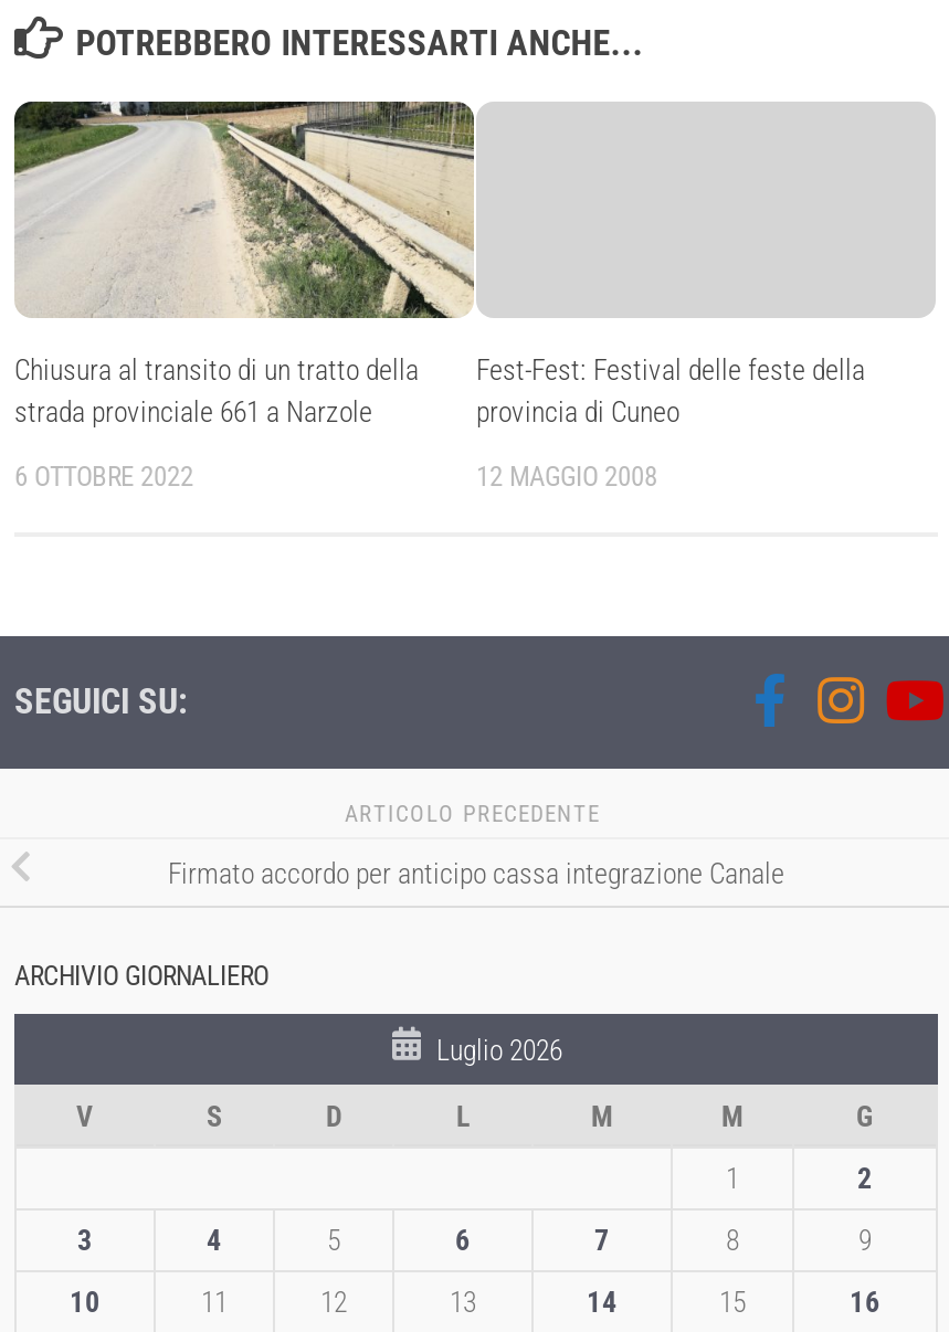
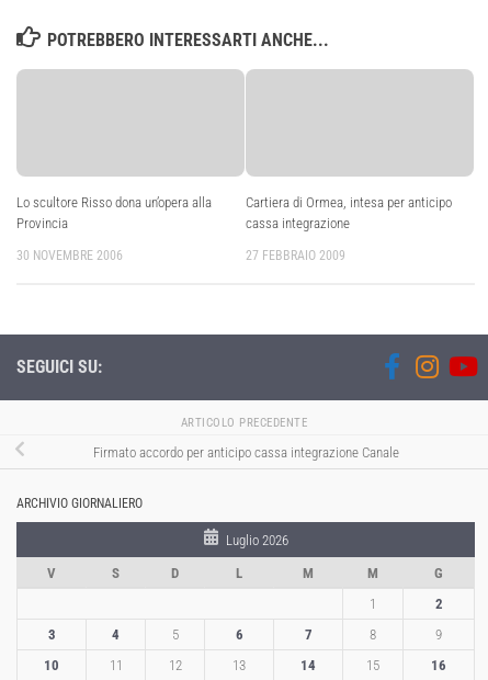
[12,99,476,320] [image] -> none
[14,354,419,429] Chiusura al transito di un tratto della | strada provinciale 661 a Narzole -> [16,194,212,232] Lo scultore Risso dona un’opera alla | Provincia
[476,354,865,429] Fest-Fest: Festival delle feste della | provincia di Cuneo -> [246,194,452,232] Cartiera di Ormea, intesa per anticipo | cassa integrazione
[14,462,193,493] 6 OTTOBRE 2022 -> [16,248,123,263] 30 NOVEMBRE 2006
[476,462,657,493] 12 MAGGIO 2008 -> [246,248,345,263] 27 FEBBRAIO 2009

